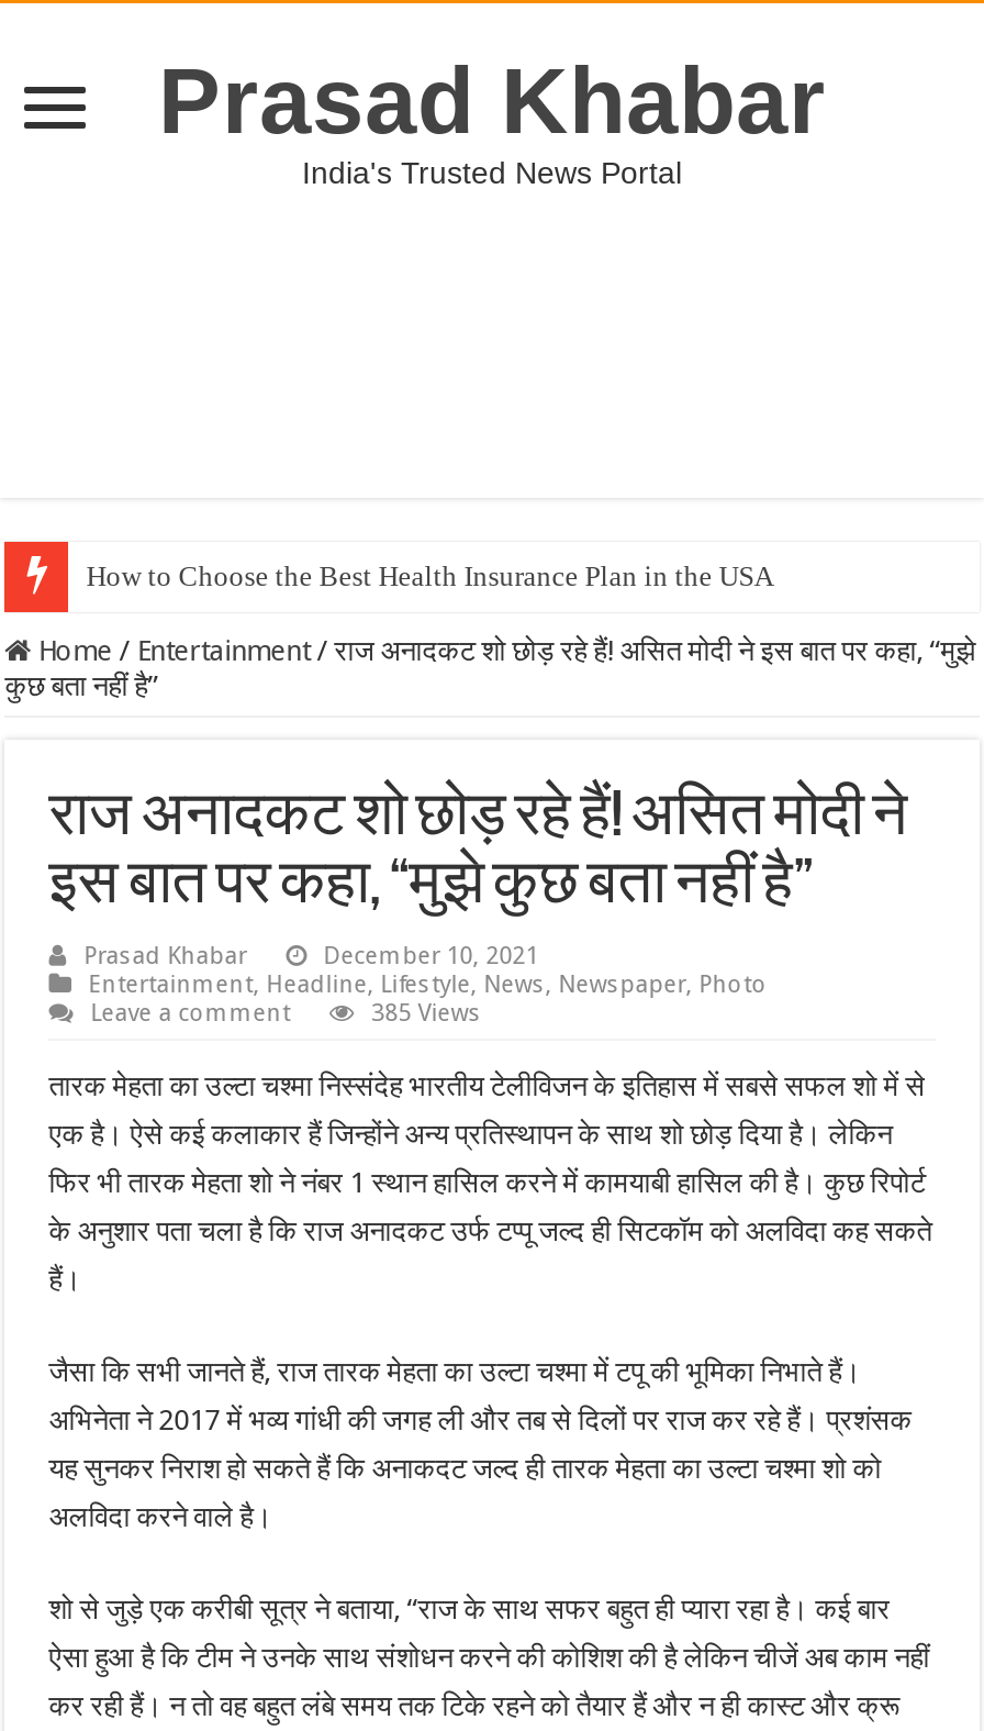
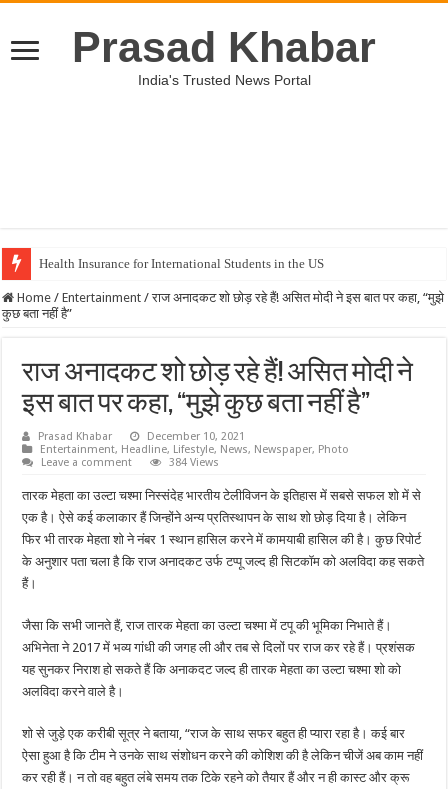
[86,559,774,592] How to Choose the Best Health Insurance Plan in the USA -> [39,256,324,271] Health Insurance for International Students in the US
[372,999,481,1028] 385 Views -> [169,456,219,469] 384 Views

